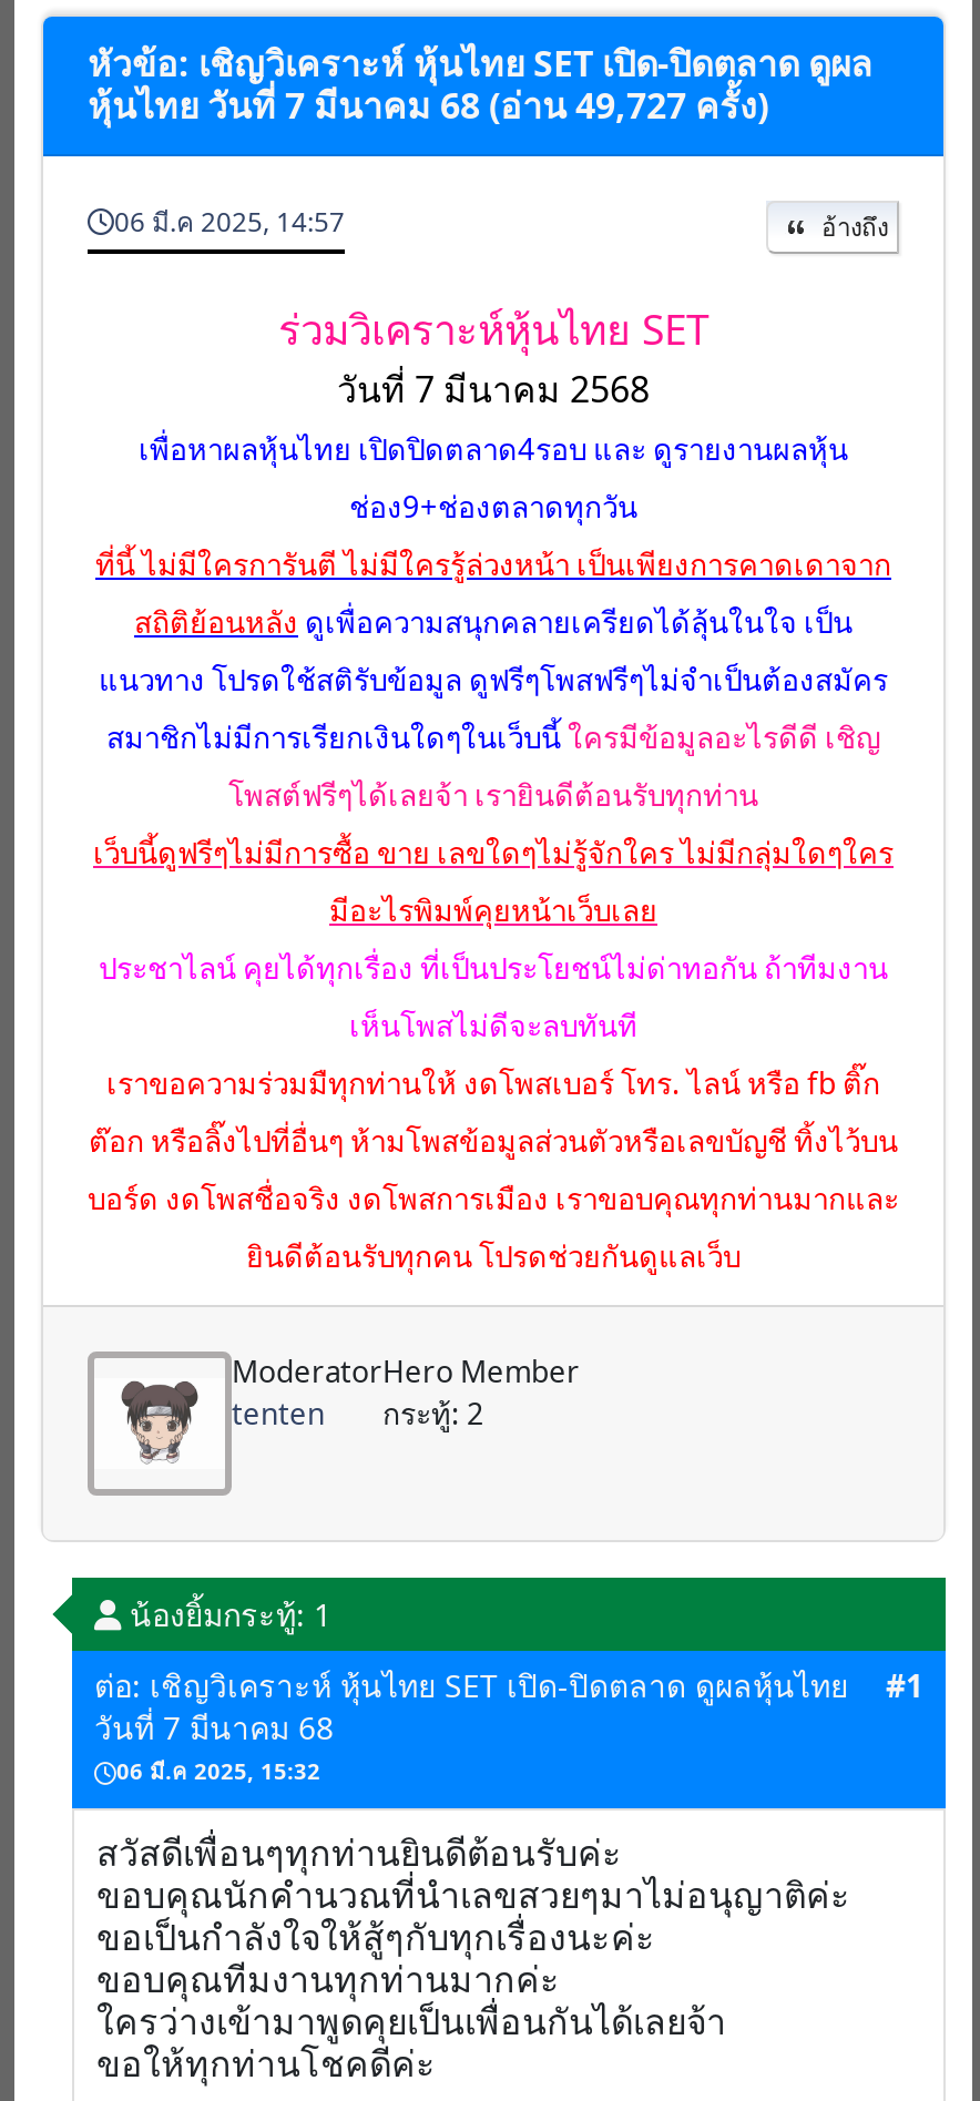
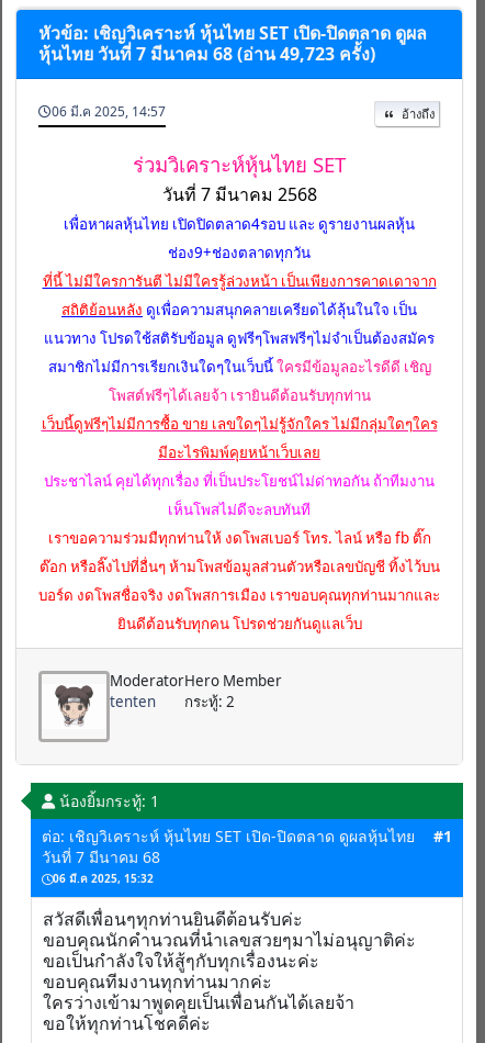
[88,81,768,130] หุ้นไทย วันที่ 7 มีนาคม 68 (อ่าน 49,727 ครั้ง) -> [38,42,375,66] หุ้นไทย วันที่ 7 มีนาคม 68 (อ่าน 49,723 ครั้ง)

